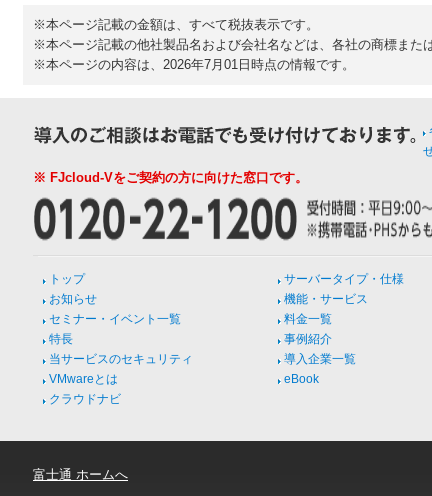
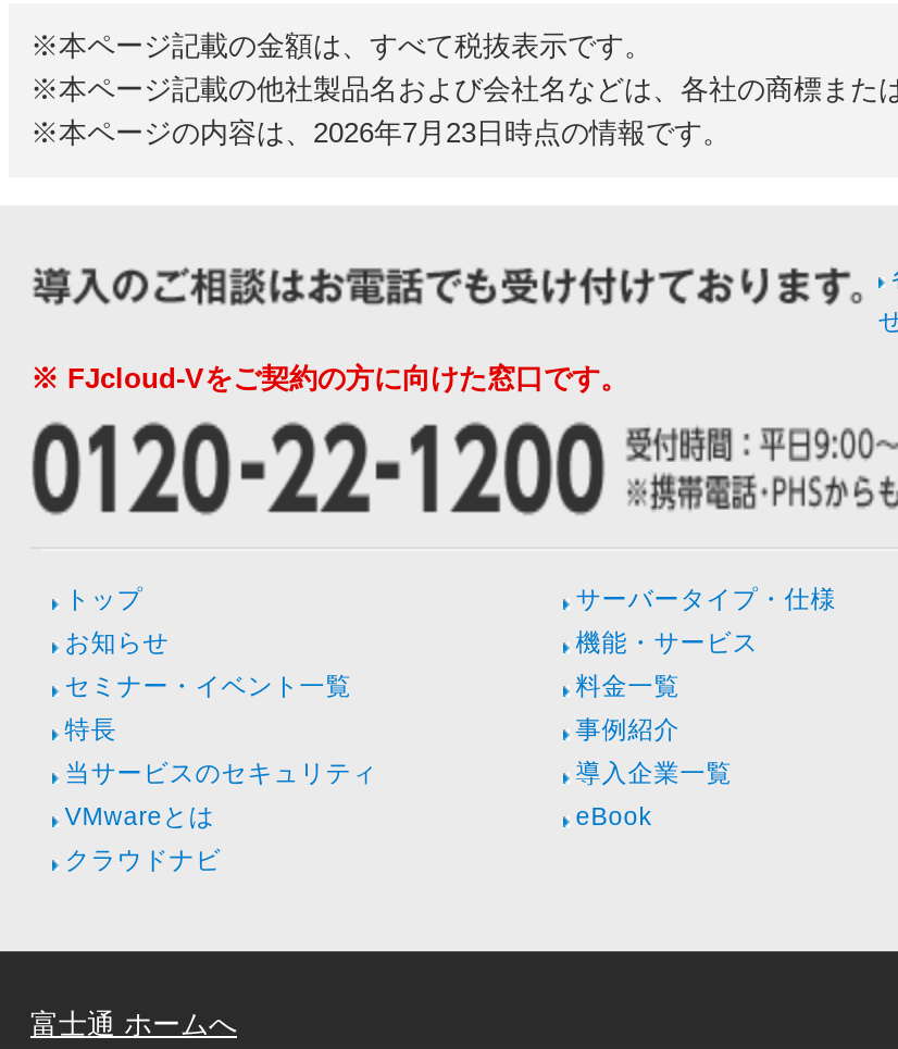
[33,57,355,72] ※本ページの内容は、2026年7月01日時点の情報です。 -> [30,116,731,148] ※本ページの内容は、2026年7月23日時点の情報です。

